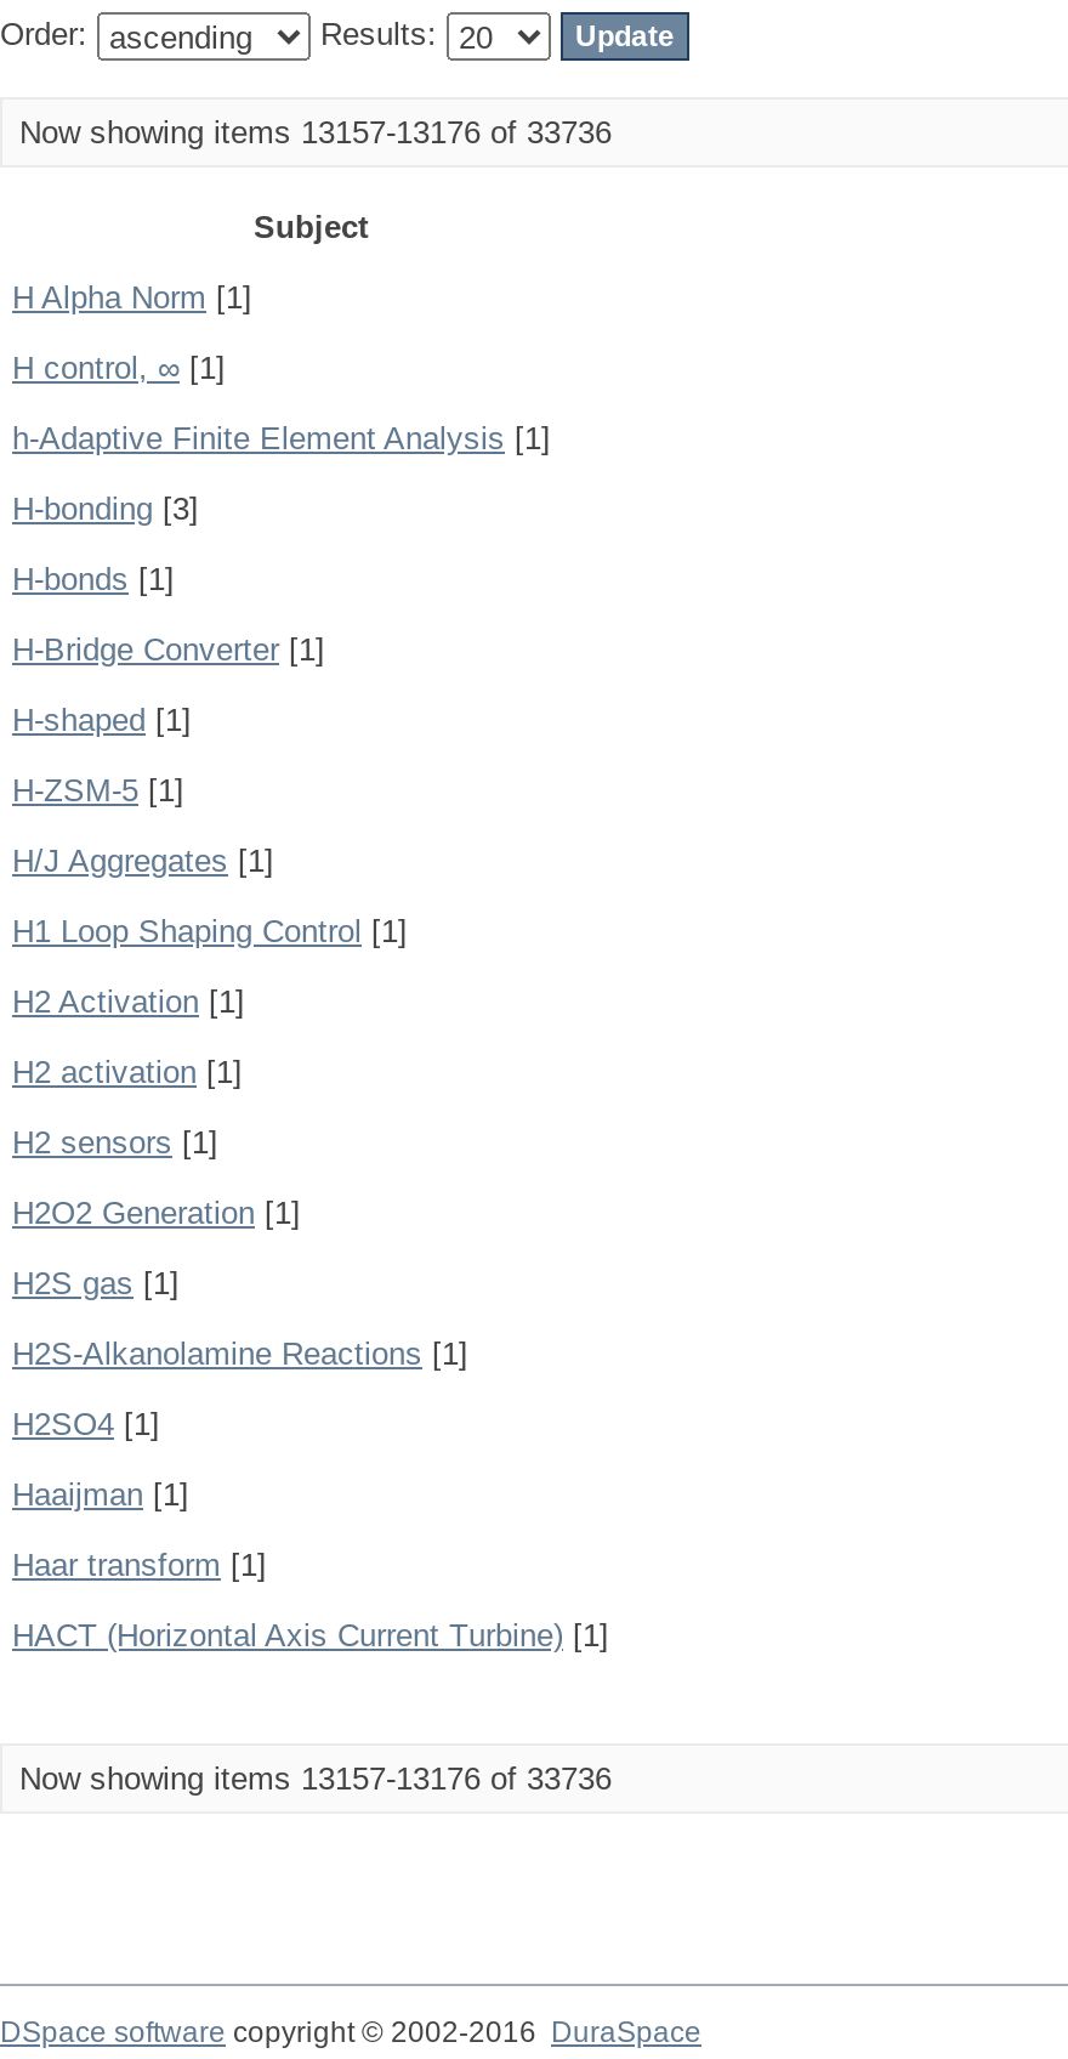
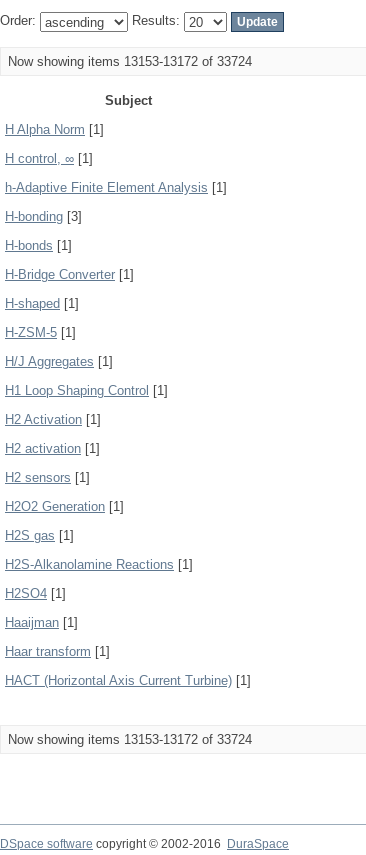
[19,114,612,151] Now showing items 13157-13176 of 33736 -> [8,54,252,69] Now showing items 13153-13172 of 33724
[19,1760,612,1797] Now showing items 13157-13176 of 33736 -> [8,732,252,747] Now showing items 13153-13172 of 33724

